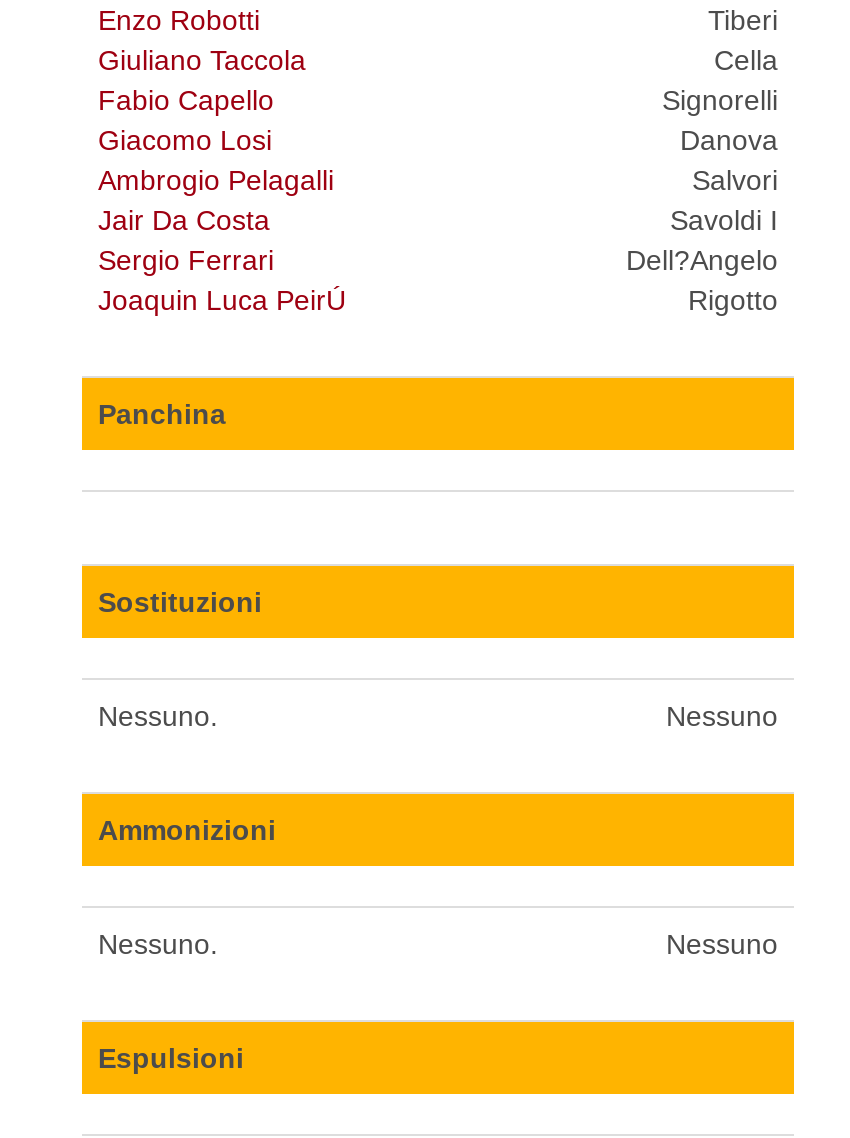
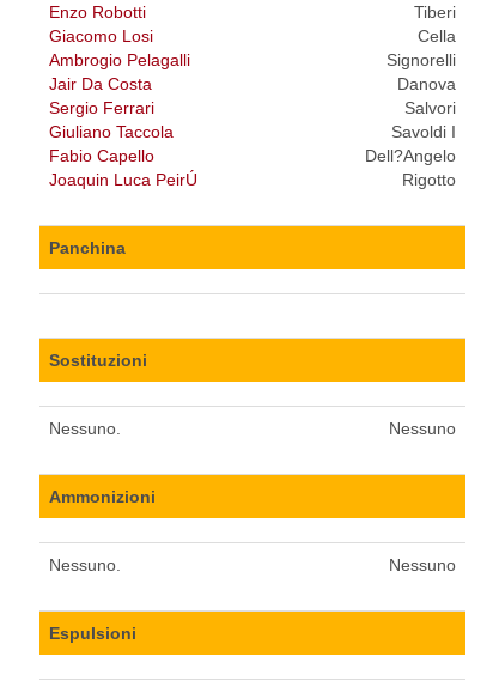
moved [98,45,306,117] -> [49,123,174,166]: Giuliano Taccola | Fabio Capello
moved [98,125,334,277] -> [49,27,190,118]: Giacomo Losi | Ambrogio Pelagalli | Jair Da Costa | Sergio Ferrari

